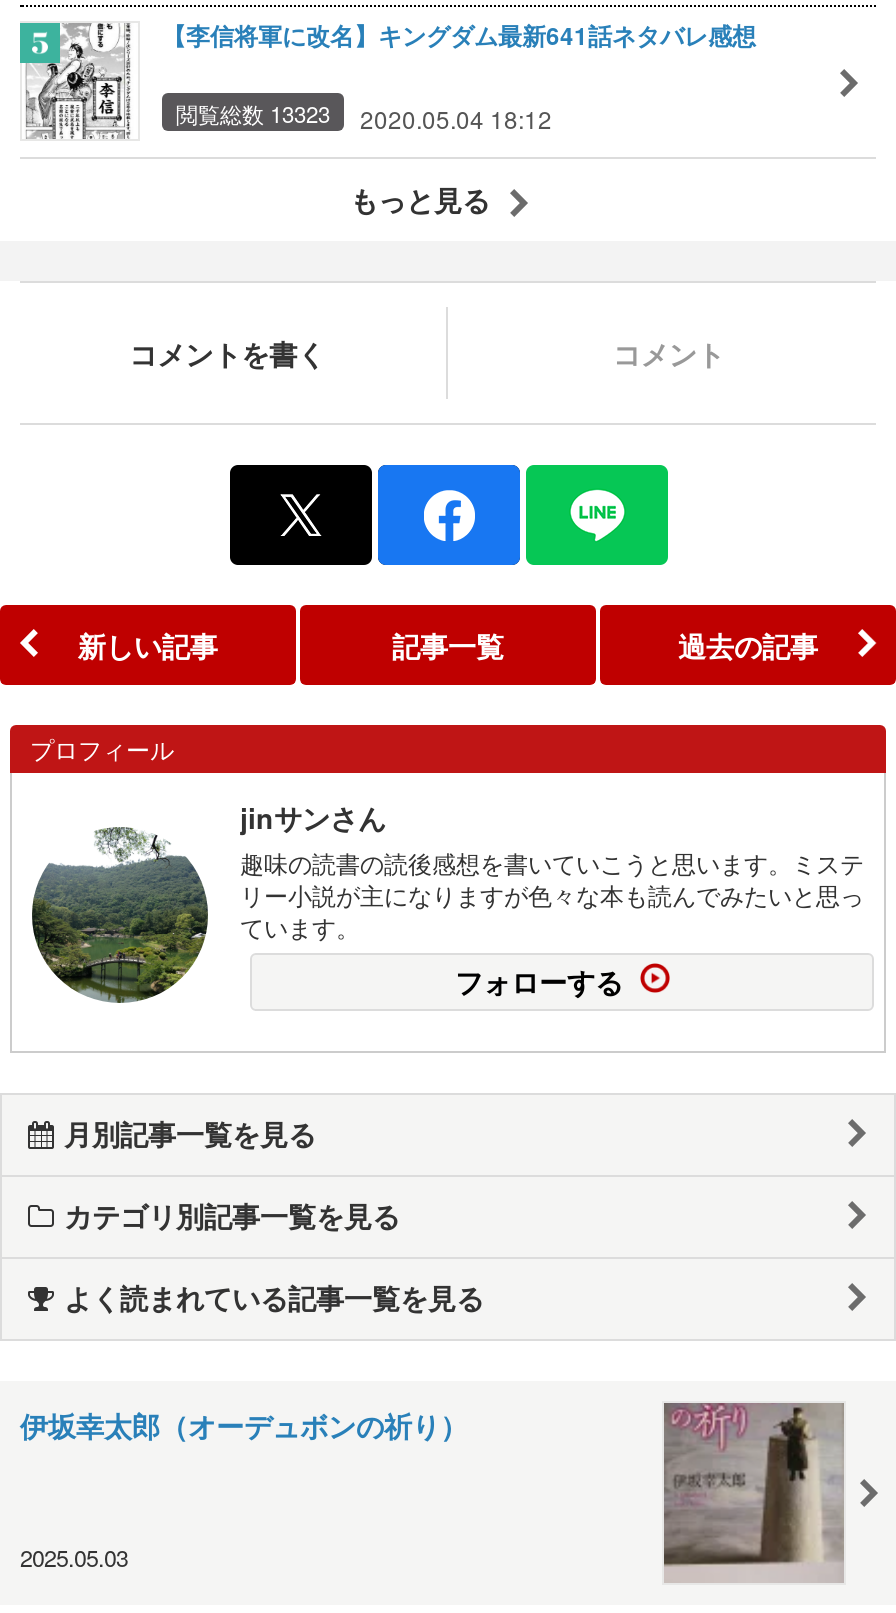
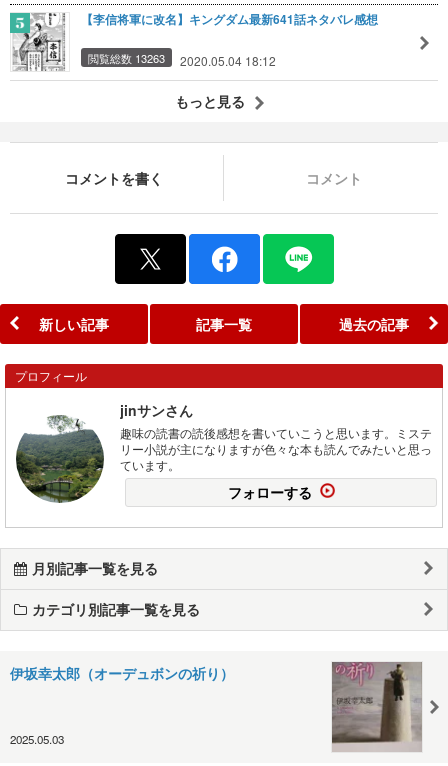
[176,97,552,135] 閲覧総数 13323 2020.05.04 18:12 -> [88,50,276,69] 閲覧総数 13263 2020.05.04 18:12
[64,1277,484,1317] よく読まれている記事一覧を見る -> none

